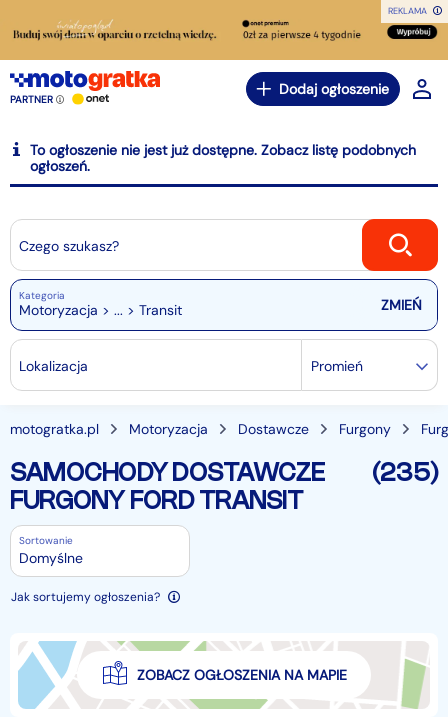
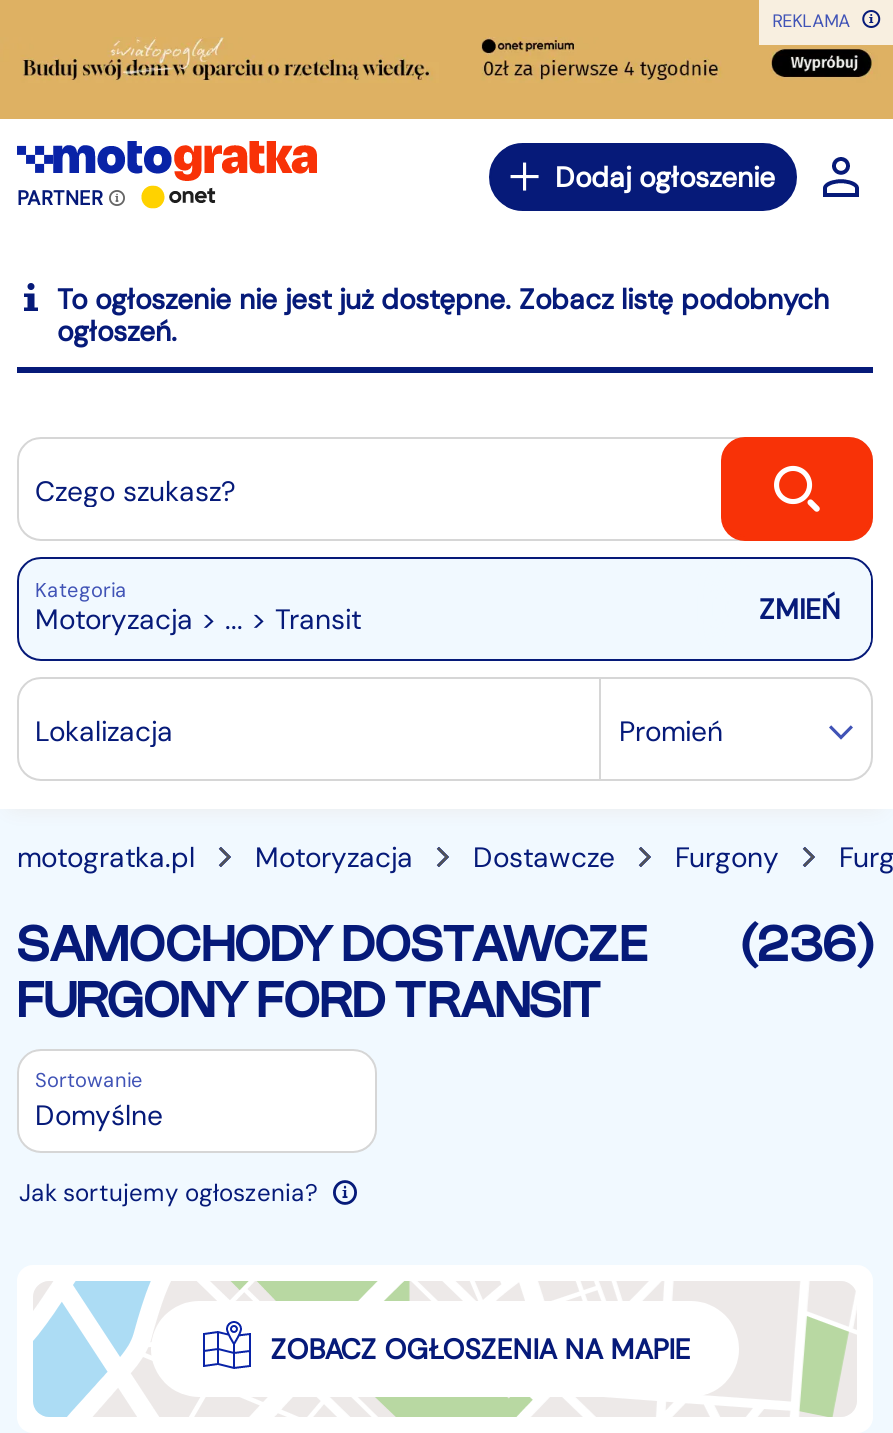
[372,463,438,486] (235) -> [741,925,873,971] (236)

